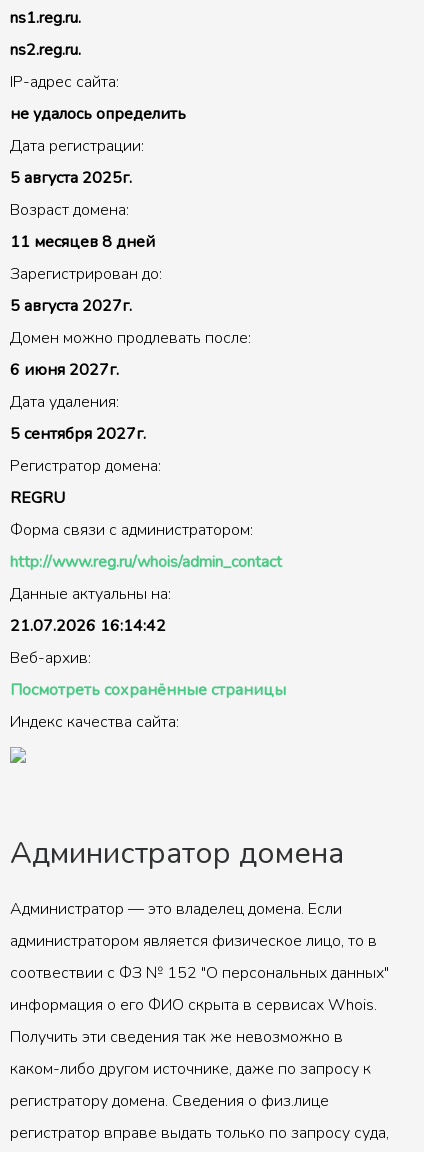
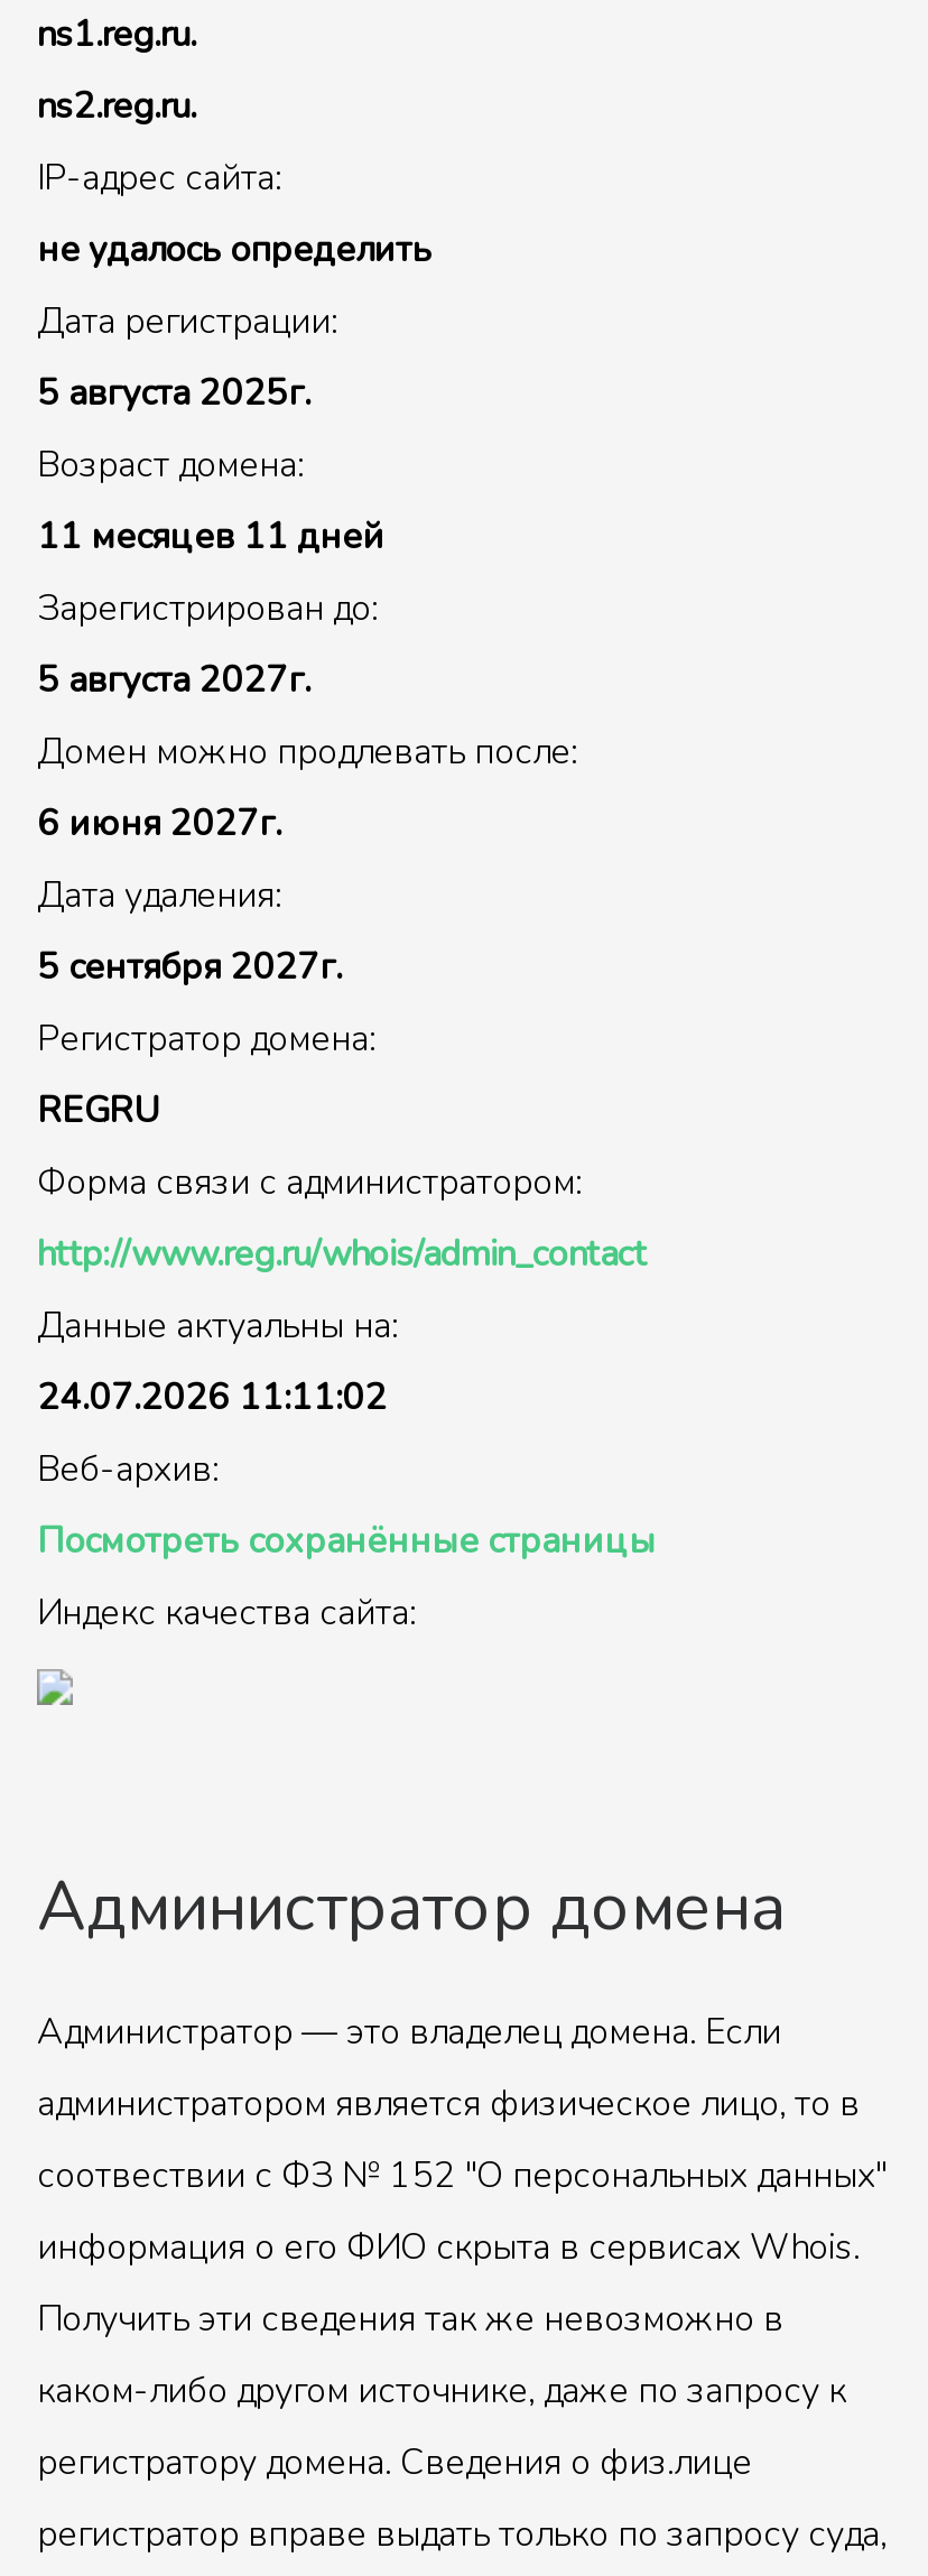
[10,231,155,253] 11 месяцев 8 дней -> [37,512,384,562] 11 месяцев 11 дней
[10,615,166,637] 21.07.2026 16:14:42 -> [37,1373,387,1423] 24.07.2026 11:11:02

